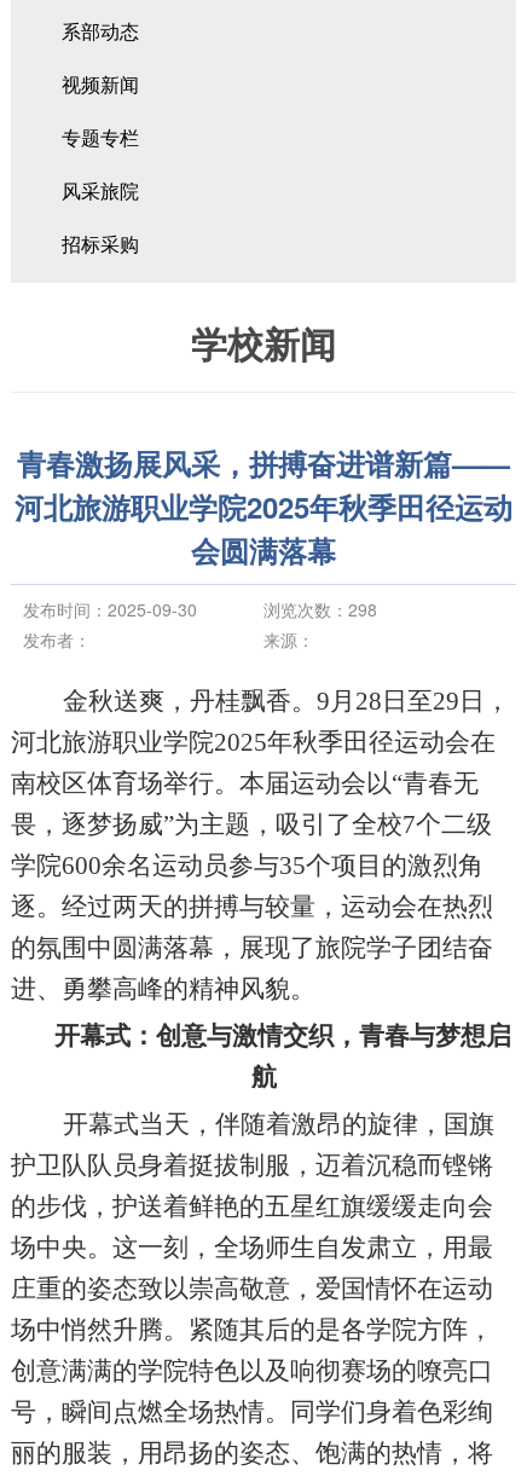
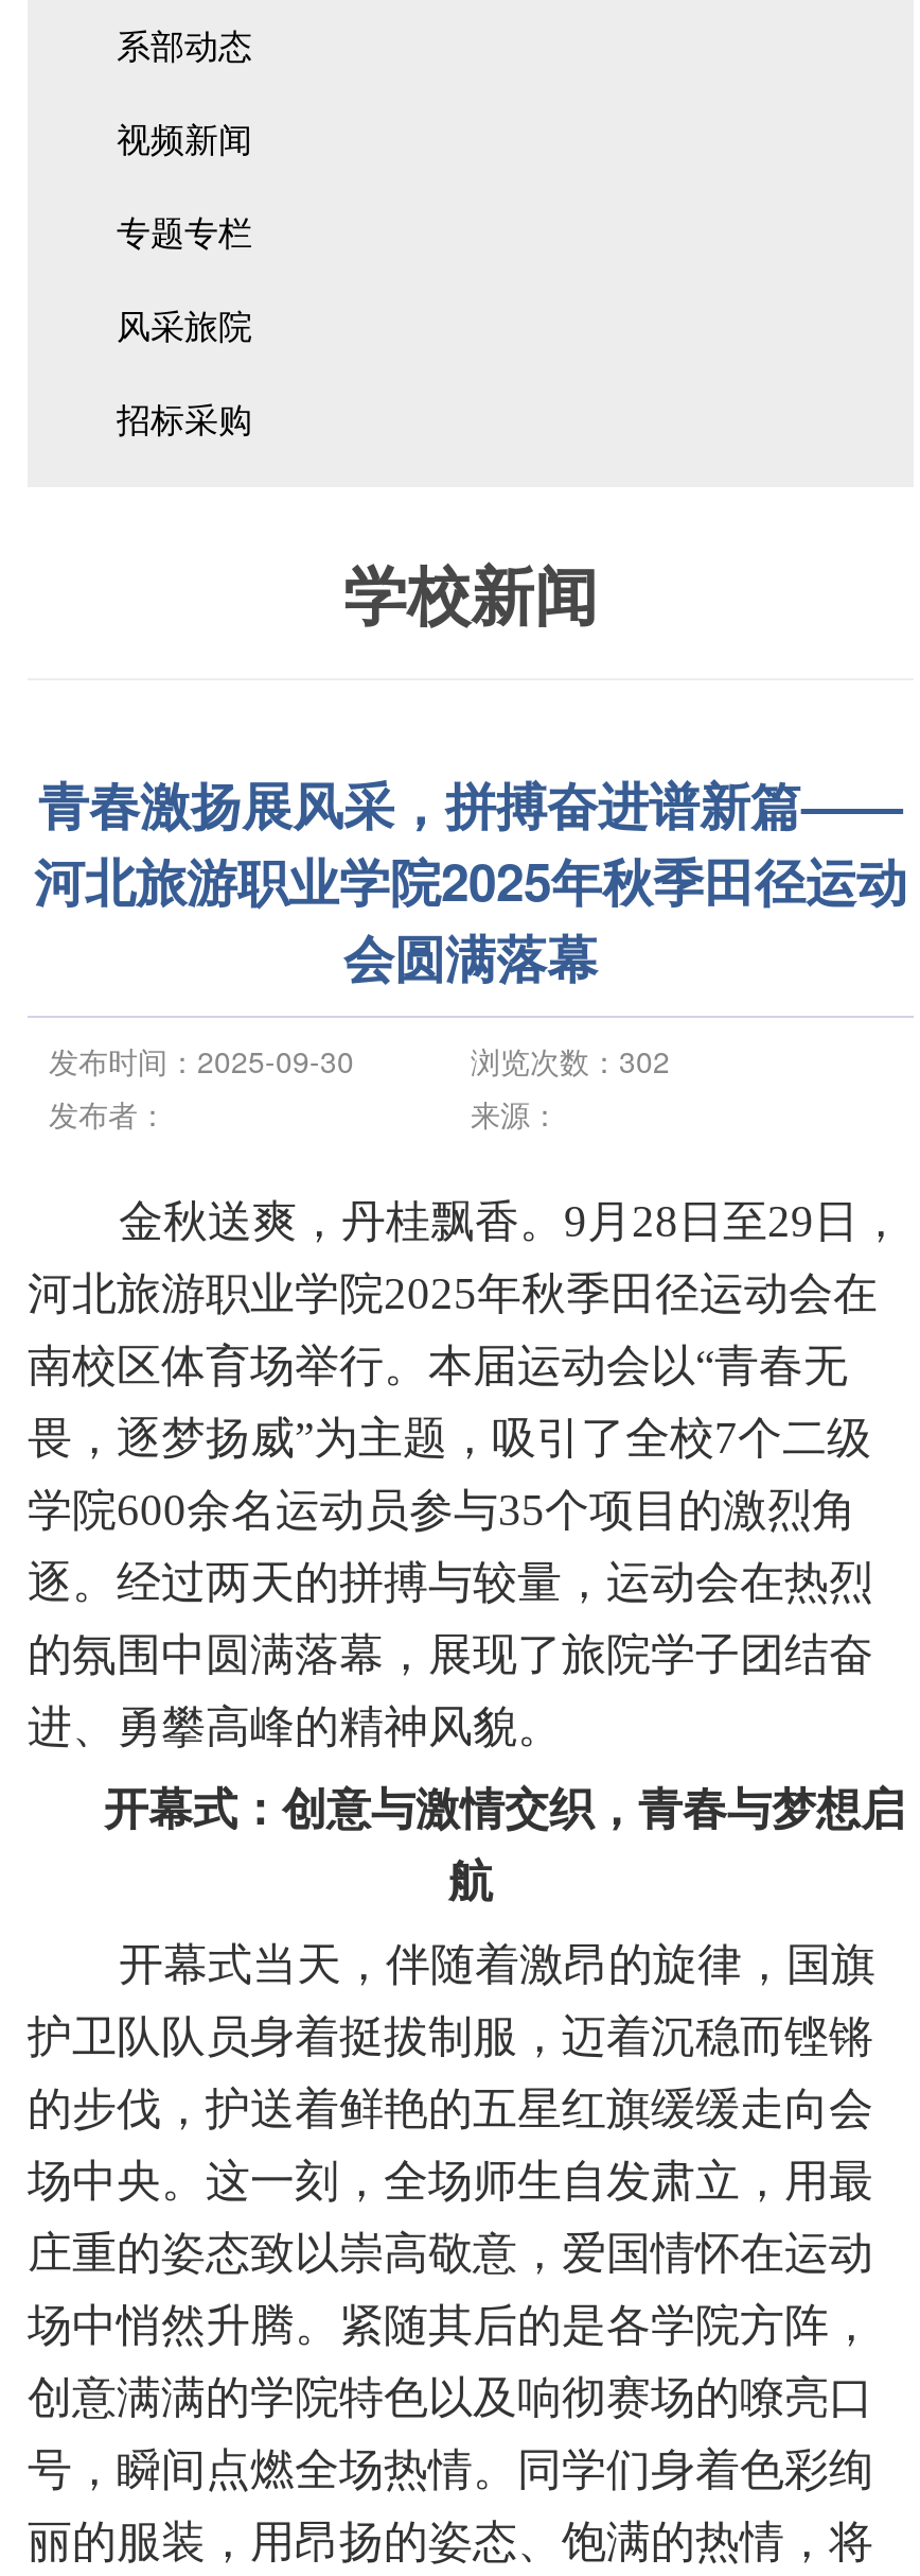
[263,597,377,621] 浏览次数：298 -> [471,1038,670,1080] 浏览次数：302

